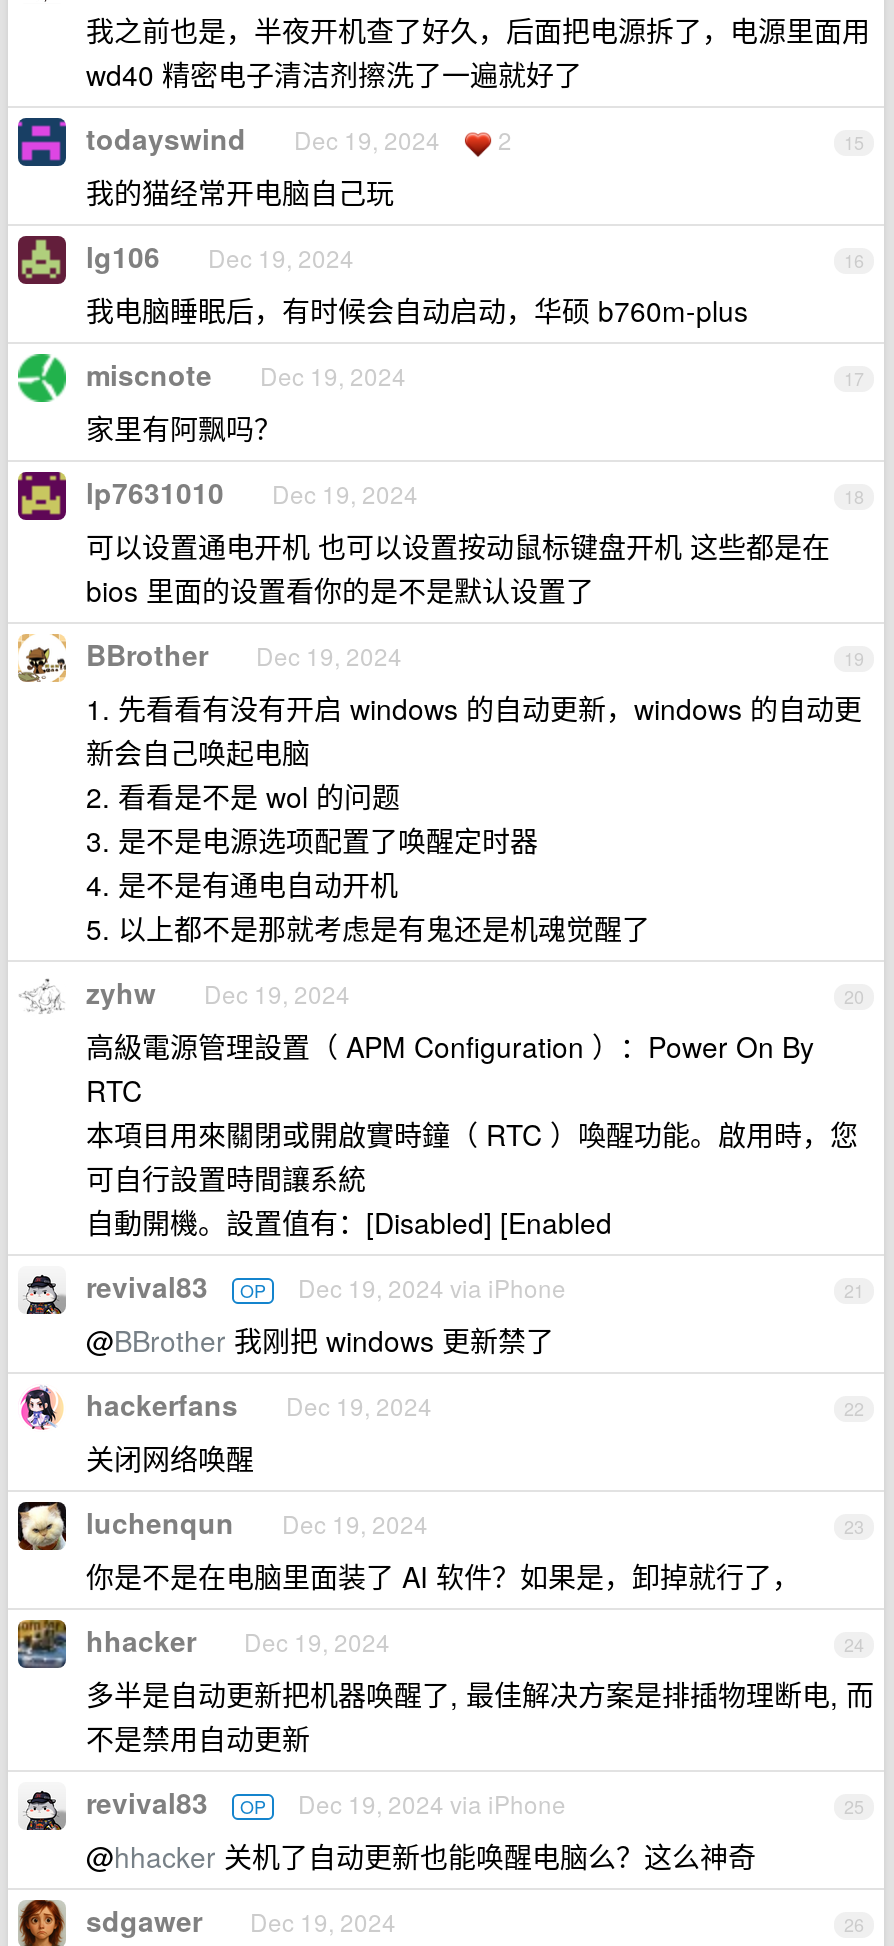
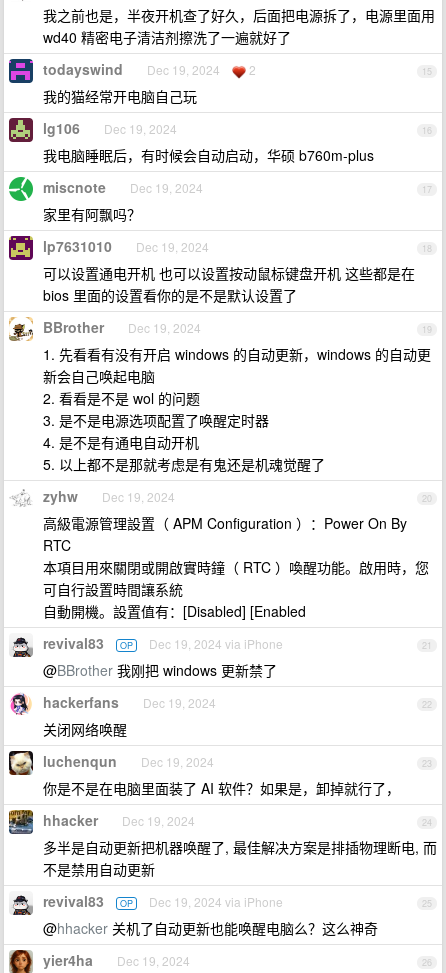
[86,1900,202,1940] sdgawer -> [43,950,93,970] yier4ha

